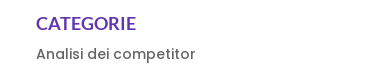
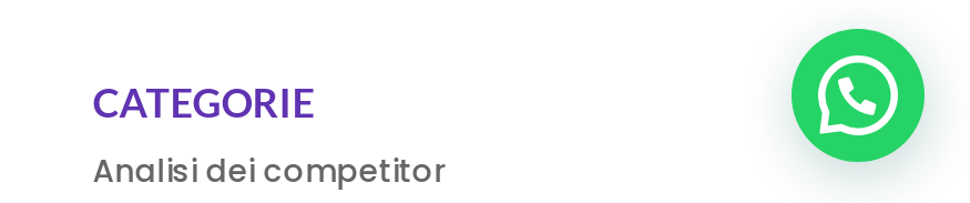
none -> [787,26,929,174] [image]

